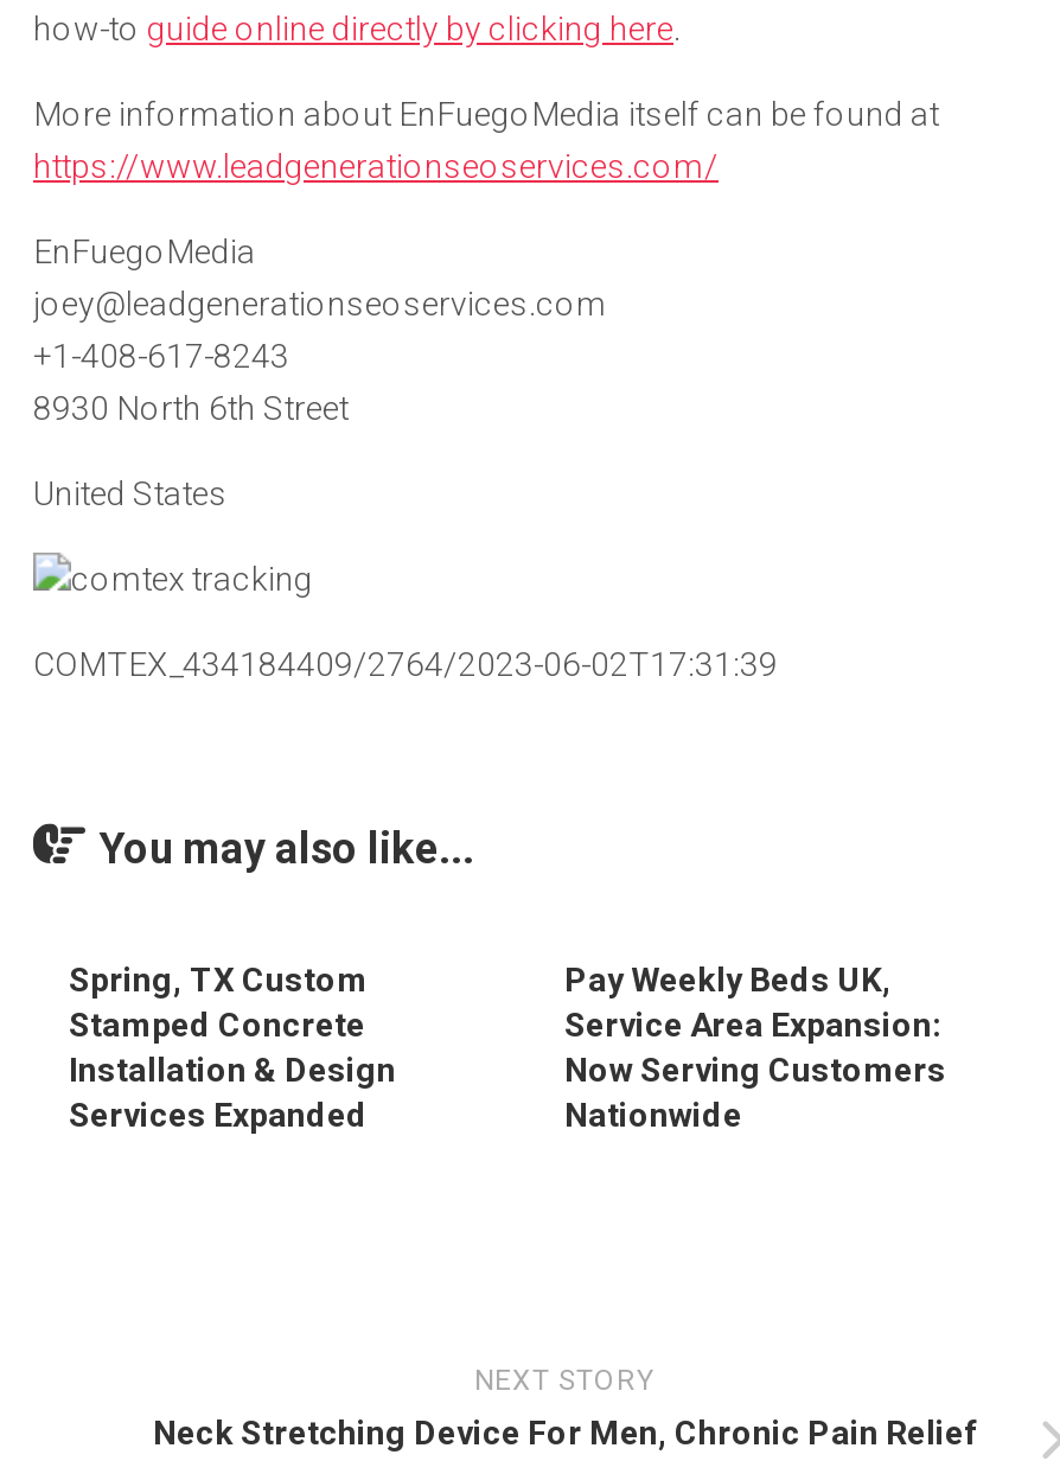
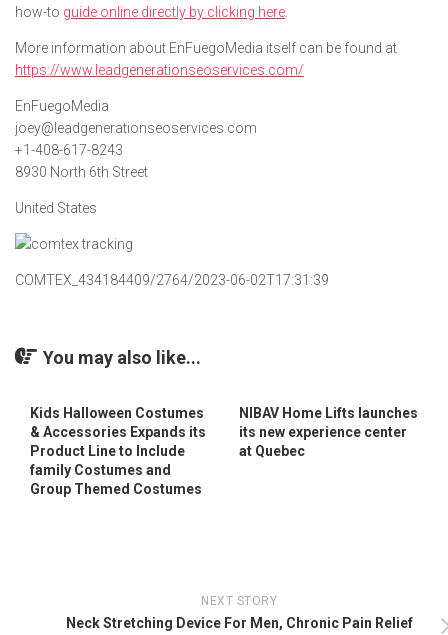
[69,961,396,1134] Spring, TX Custom | Stamped Concrete | Installation & Design | Services Expanded -> [30,405,206,497] Kids Halloween Costumes | & Accessories Expands its | Product Line to Include | family Costumes and | Group Themed Costumes
[564,961,946,1134] Pay Weekly Beds UK, | Service Area Expansion: | Now Serving Customers | Nationwide -> [239,405,418,459] NIBAV Home Lifts launches | its new experience center | at Quebec

